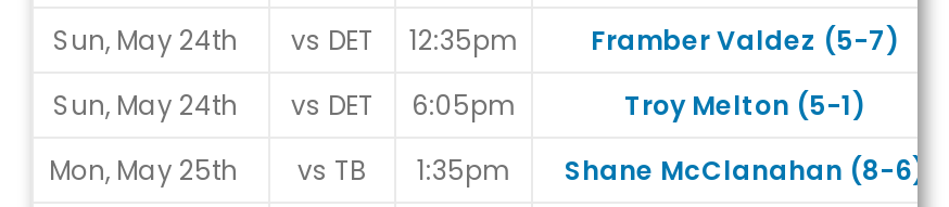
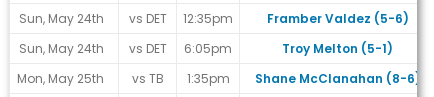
[591,23,899,59] Framber Valdez (5-7) -> [266,10,408,27] Framber Valdez (5-6)

